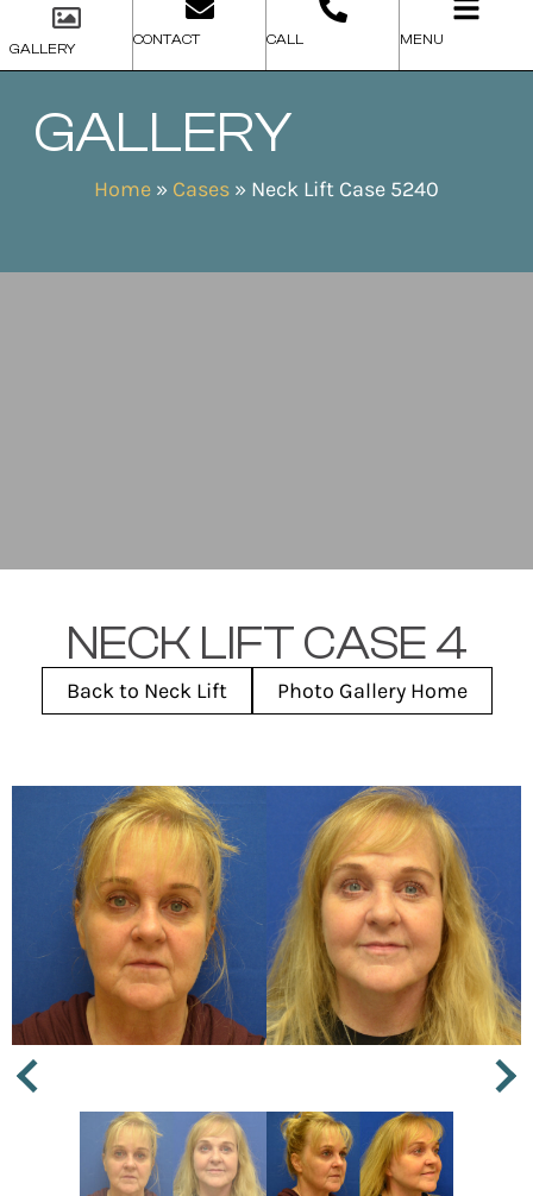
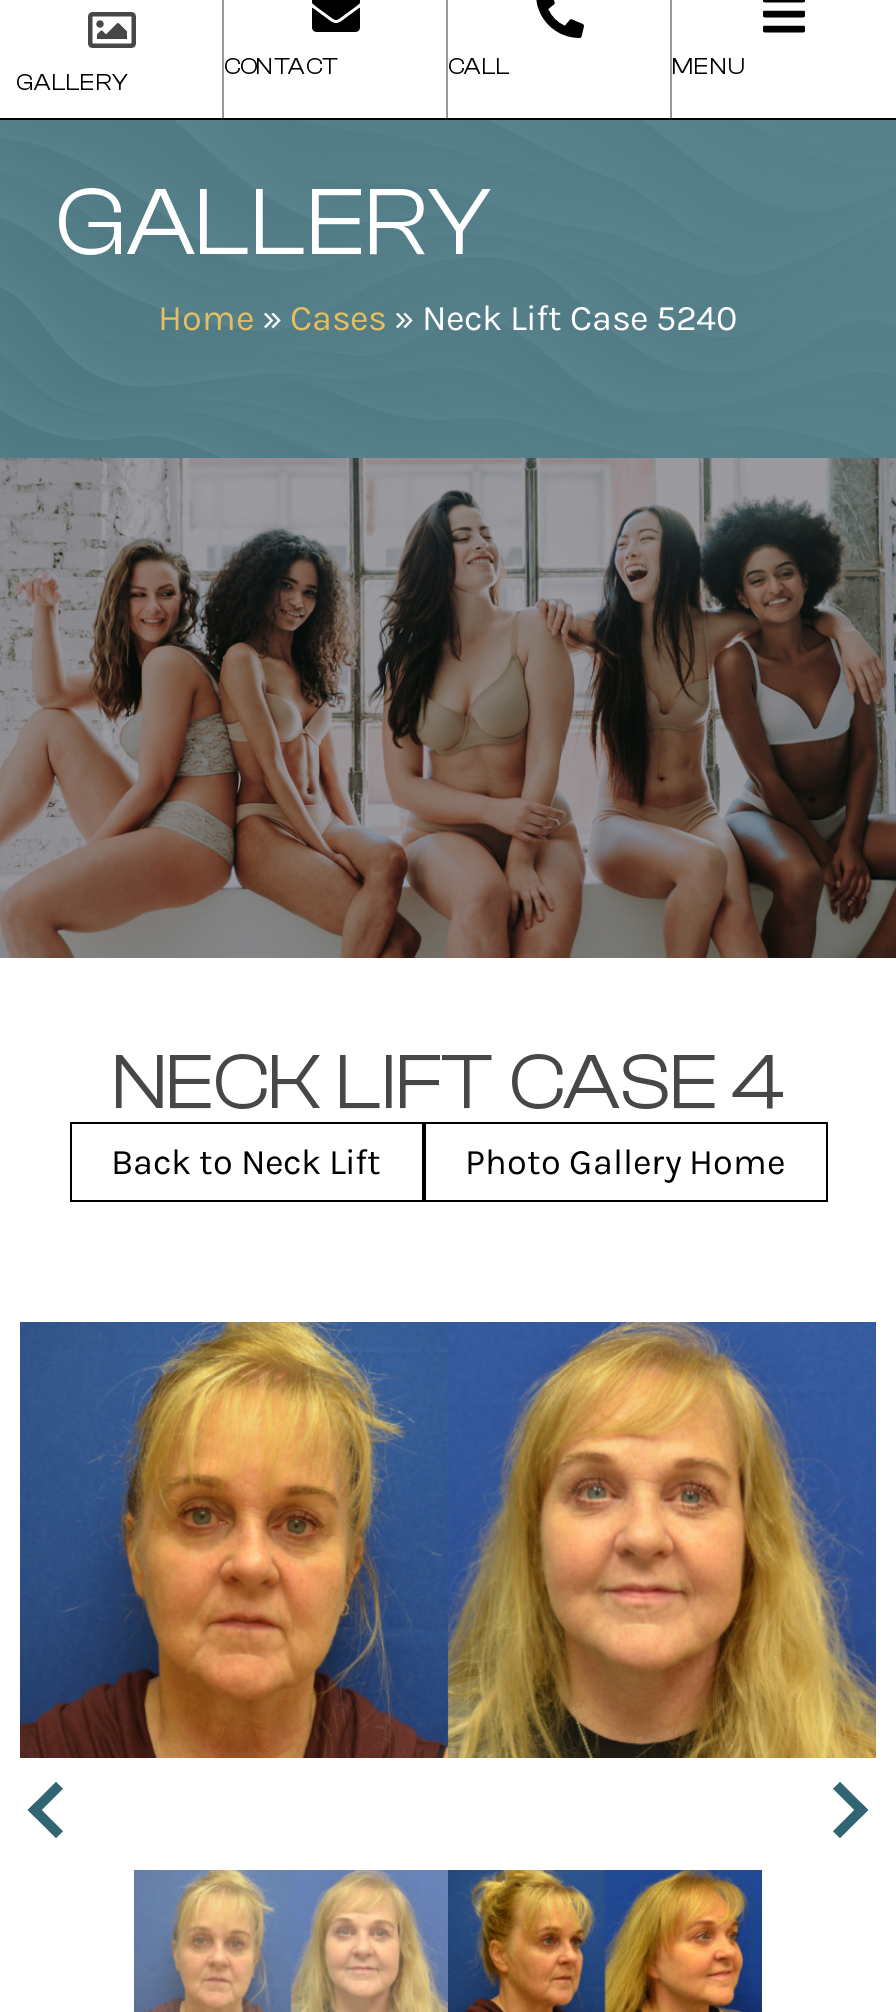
none -> [6,458,890,958] [image]

